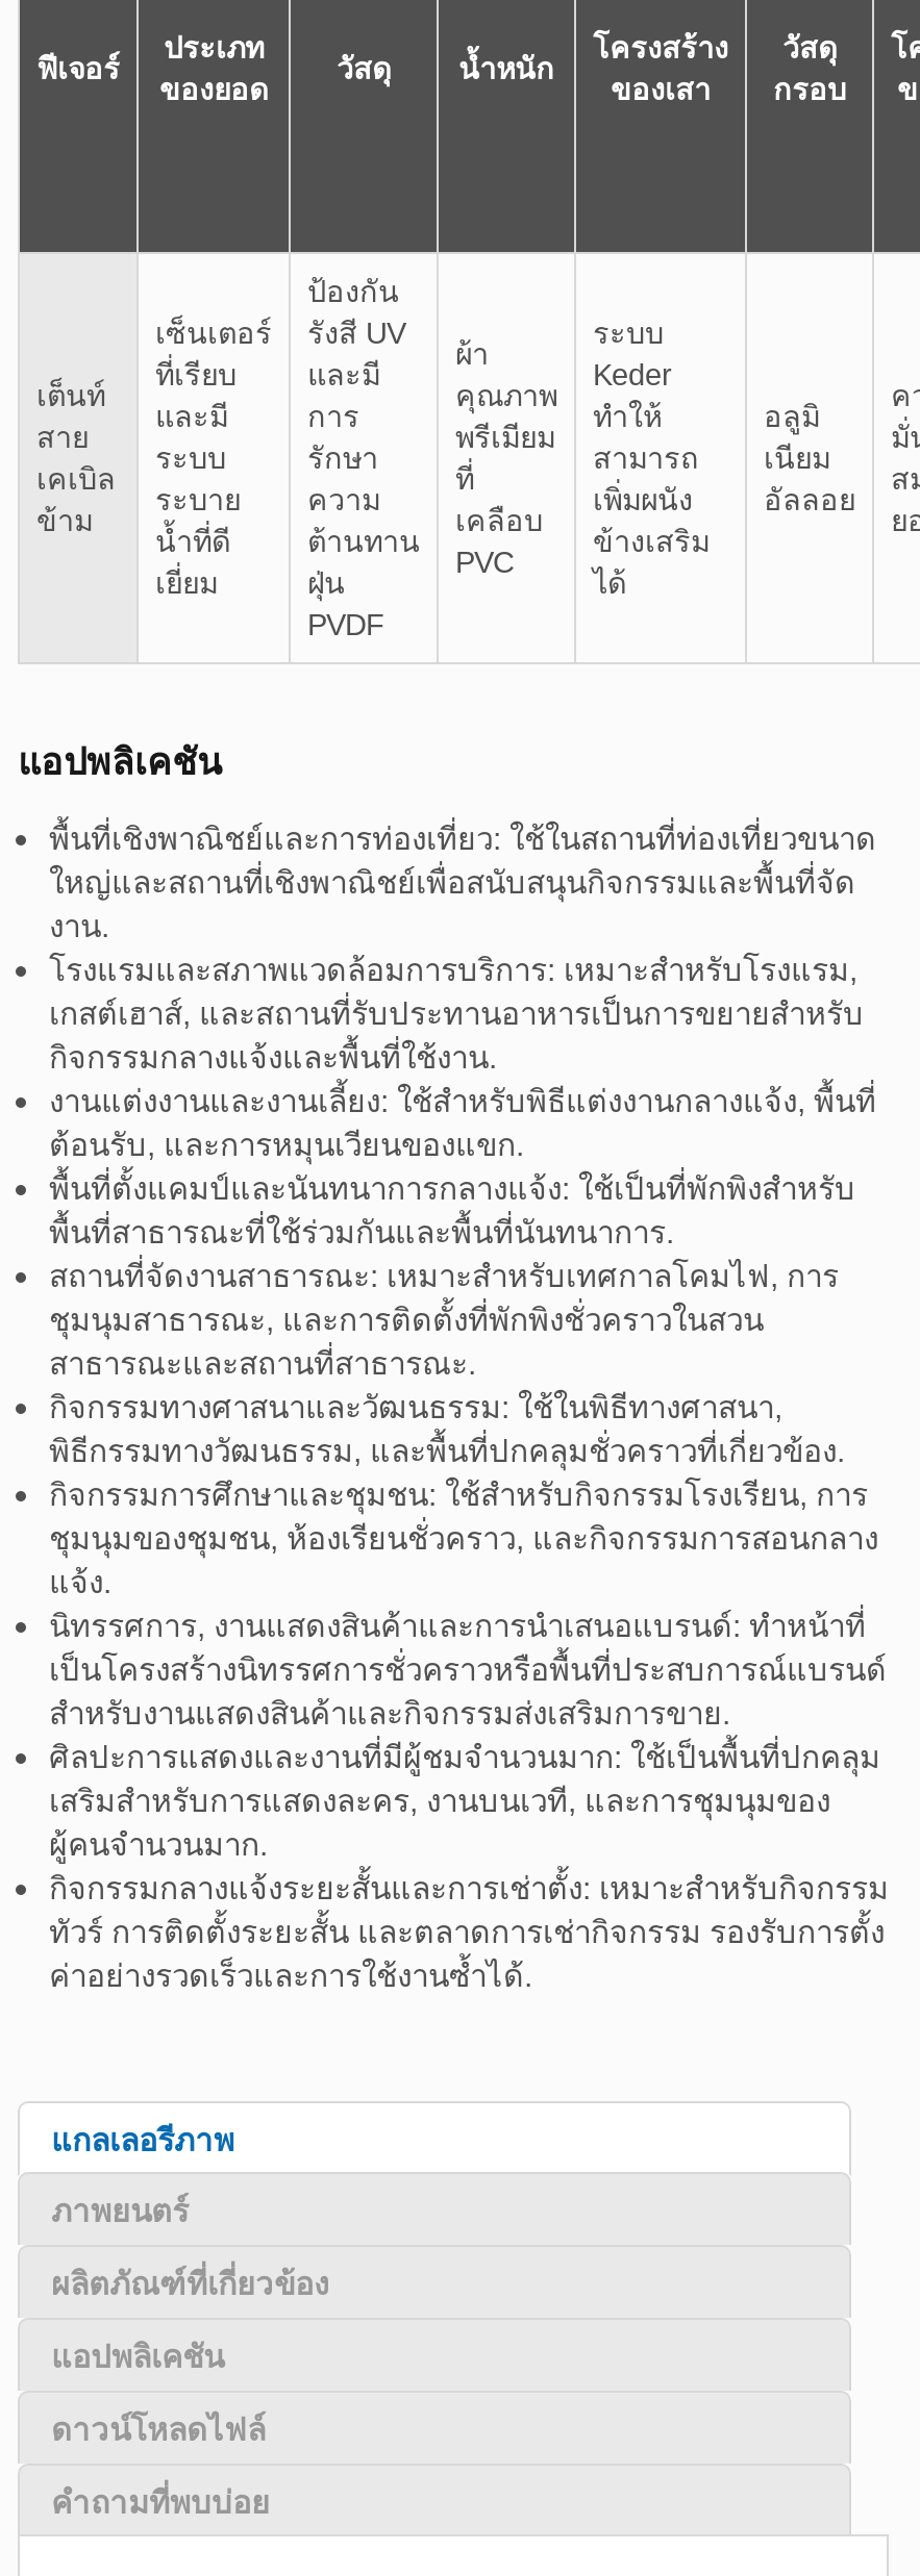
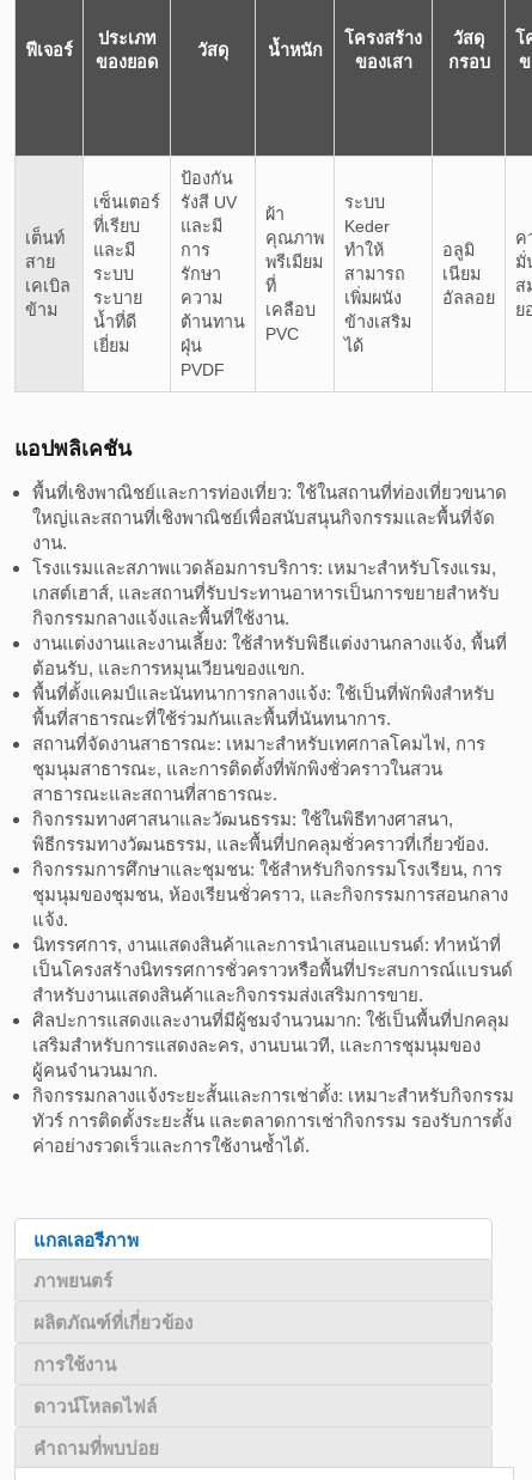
[51,2339,224,2375] แอปพลิเคชัน -> [33,1355,116,1375] การใช้งาน

